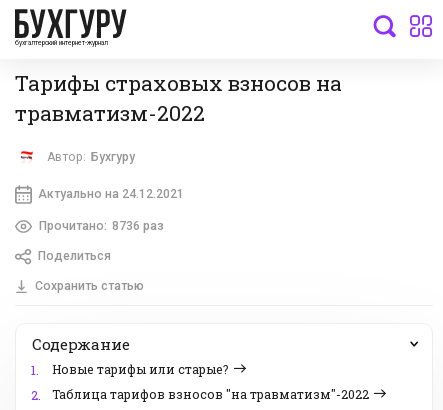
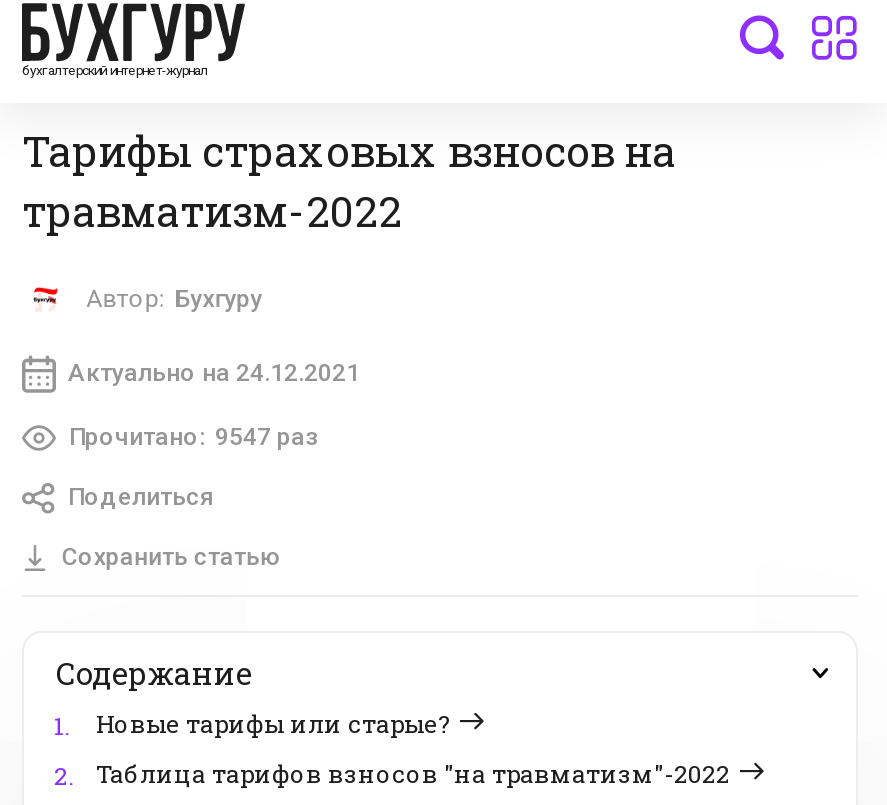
[38,219,163,233] Прочитано: 8736 раз -> [69,422,319,450] Прочитано: 9547 раз

